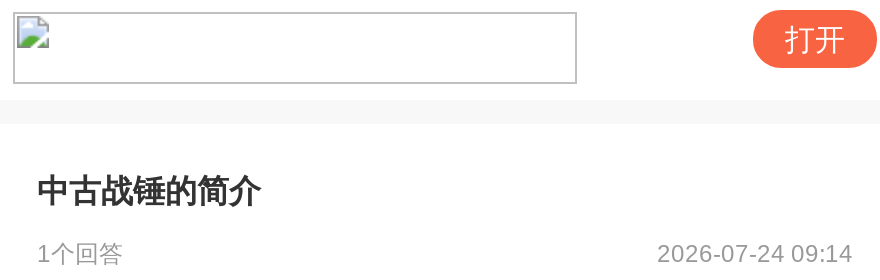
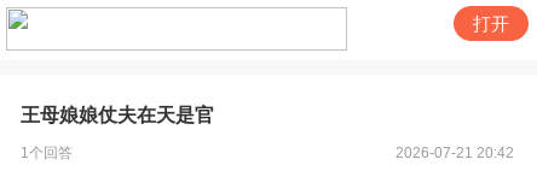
[37,174,261,208] 中古战锤的简介 -> [21,105,214,125] 王母娘娘仗夫在天是官
[657,240,853,268] 2026-07-24 09:14 -> [395,145,514,161] 2026-07-21 20:42

